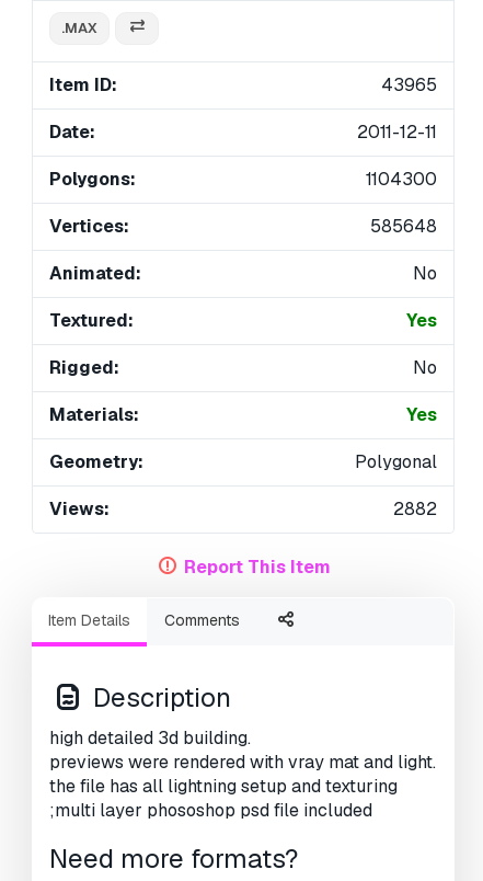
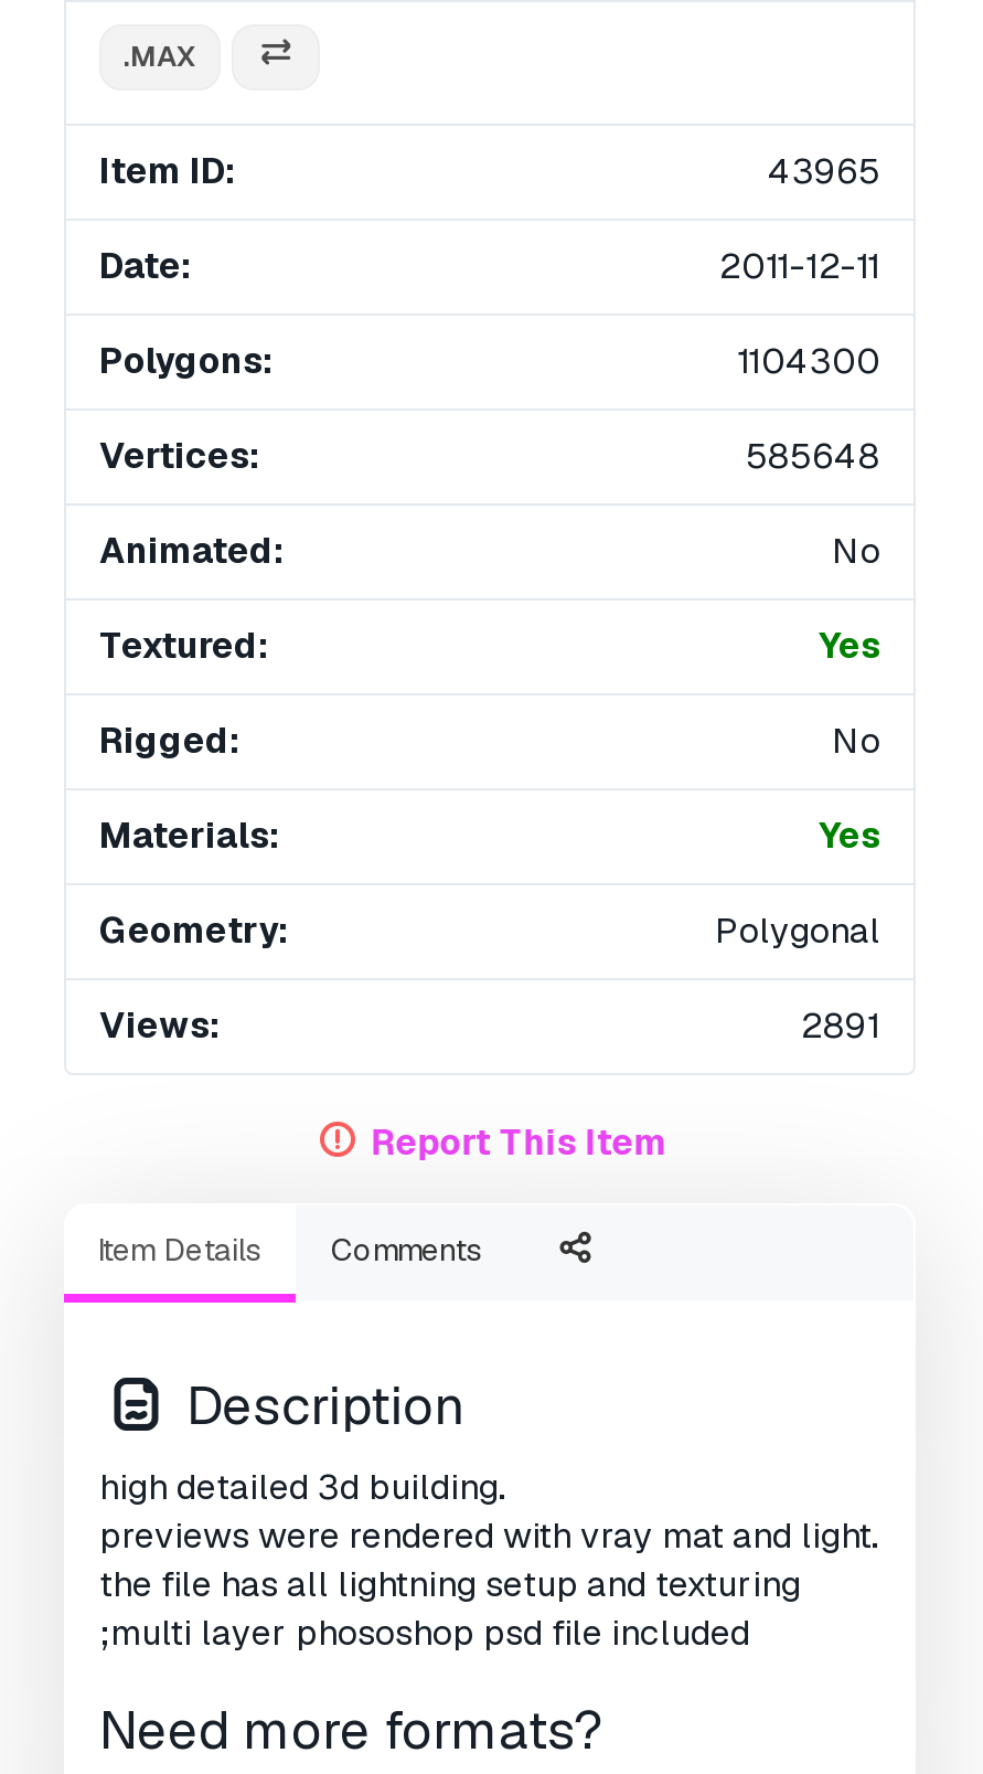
[393,497,437,520] 2882 -> [801,1002,880,1049] 2891

